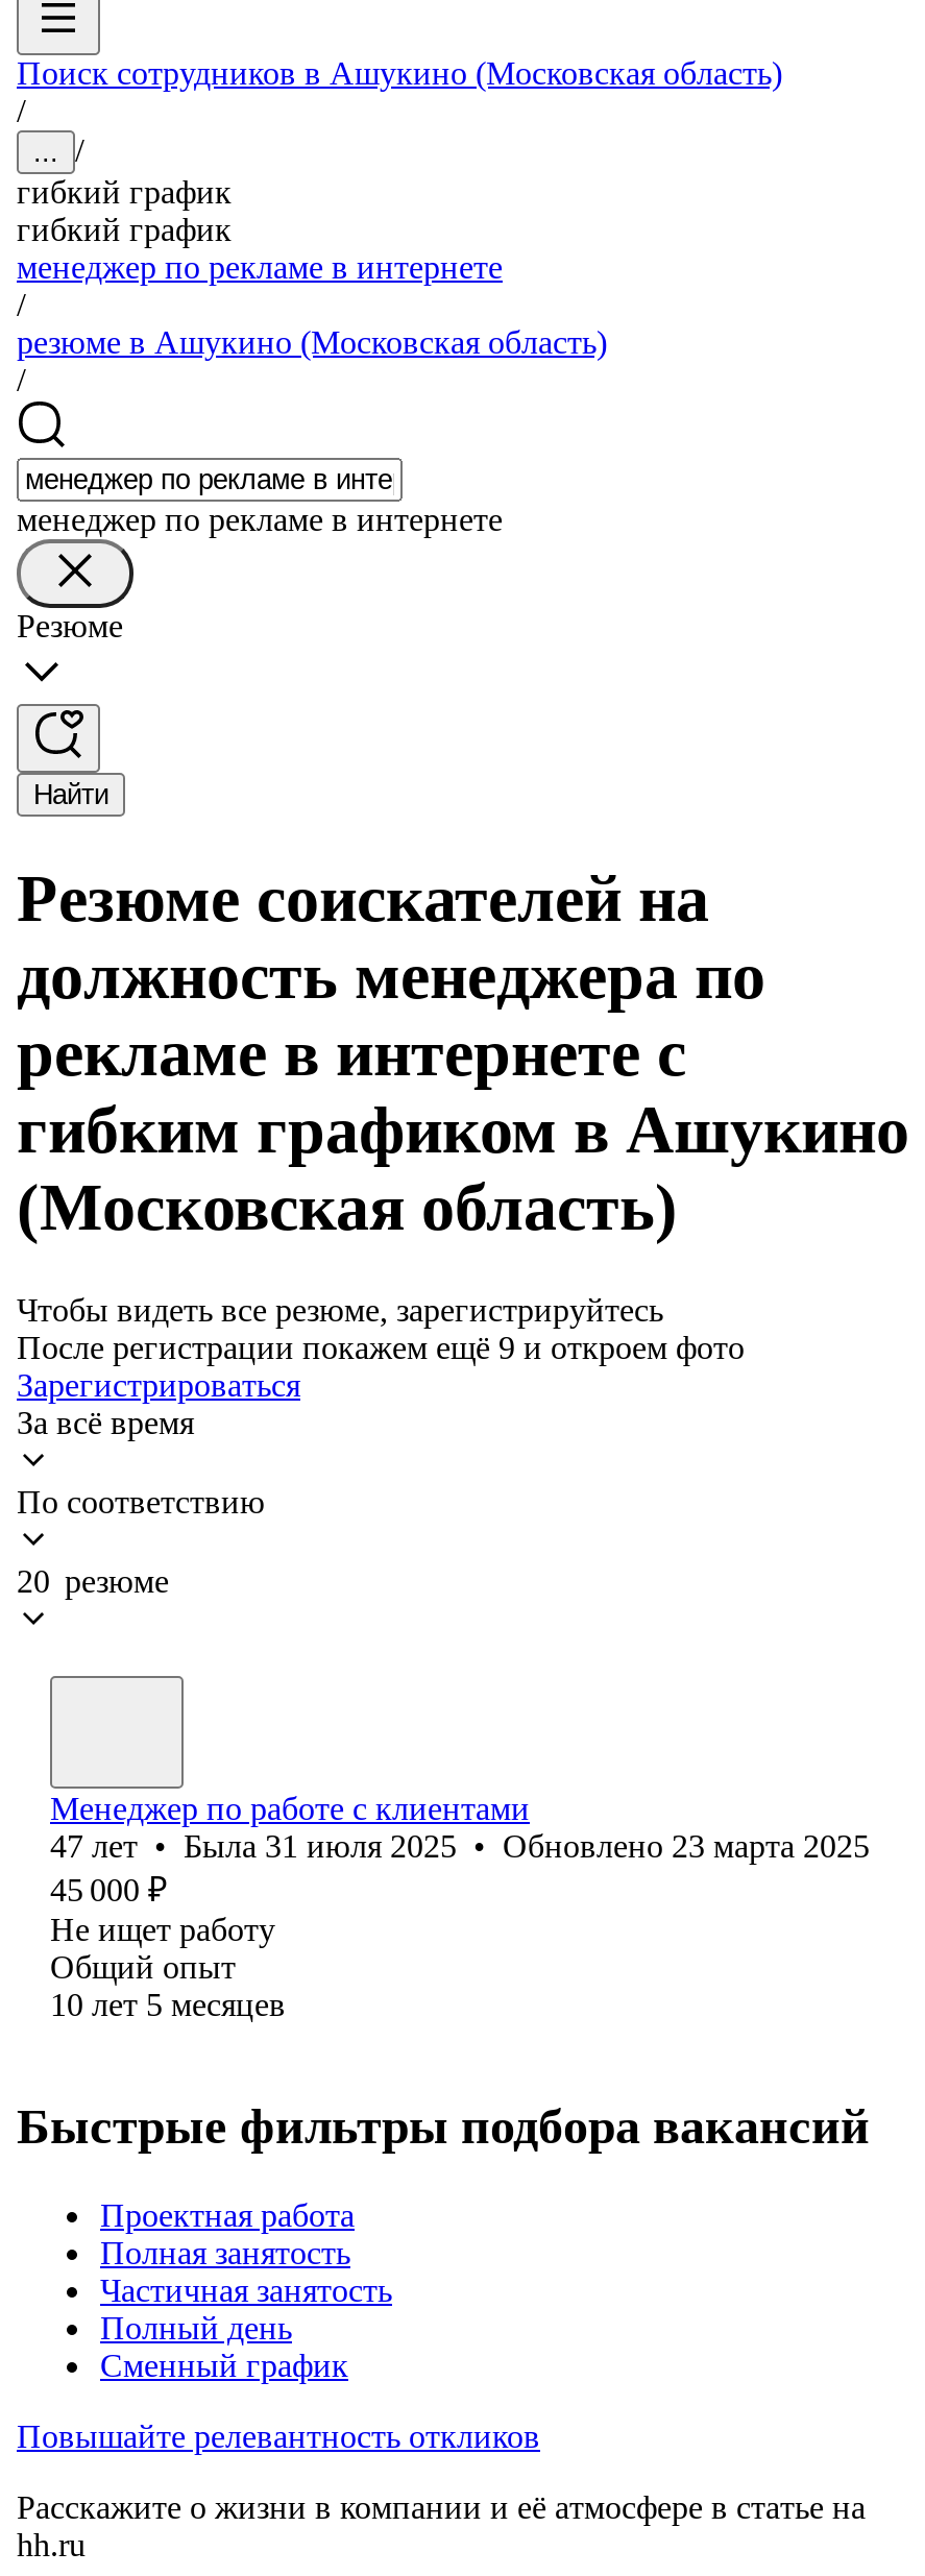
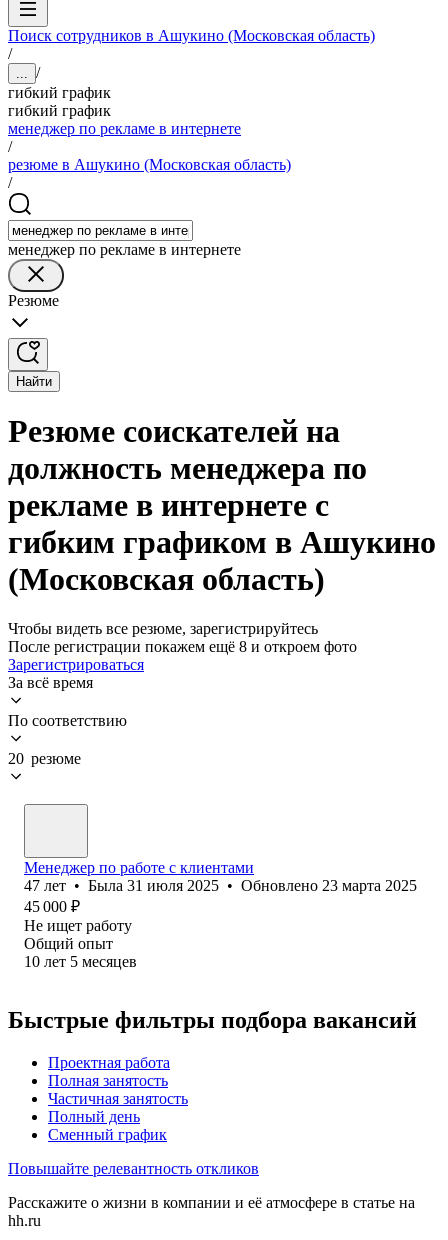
[17,1330,745,1365] После регистрации покажем ещё 9 и откроем фото -> [8,638,357,655] После регистрации покажем ещё 8 и откроем фото

